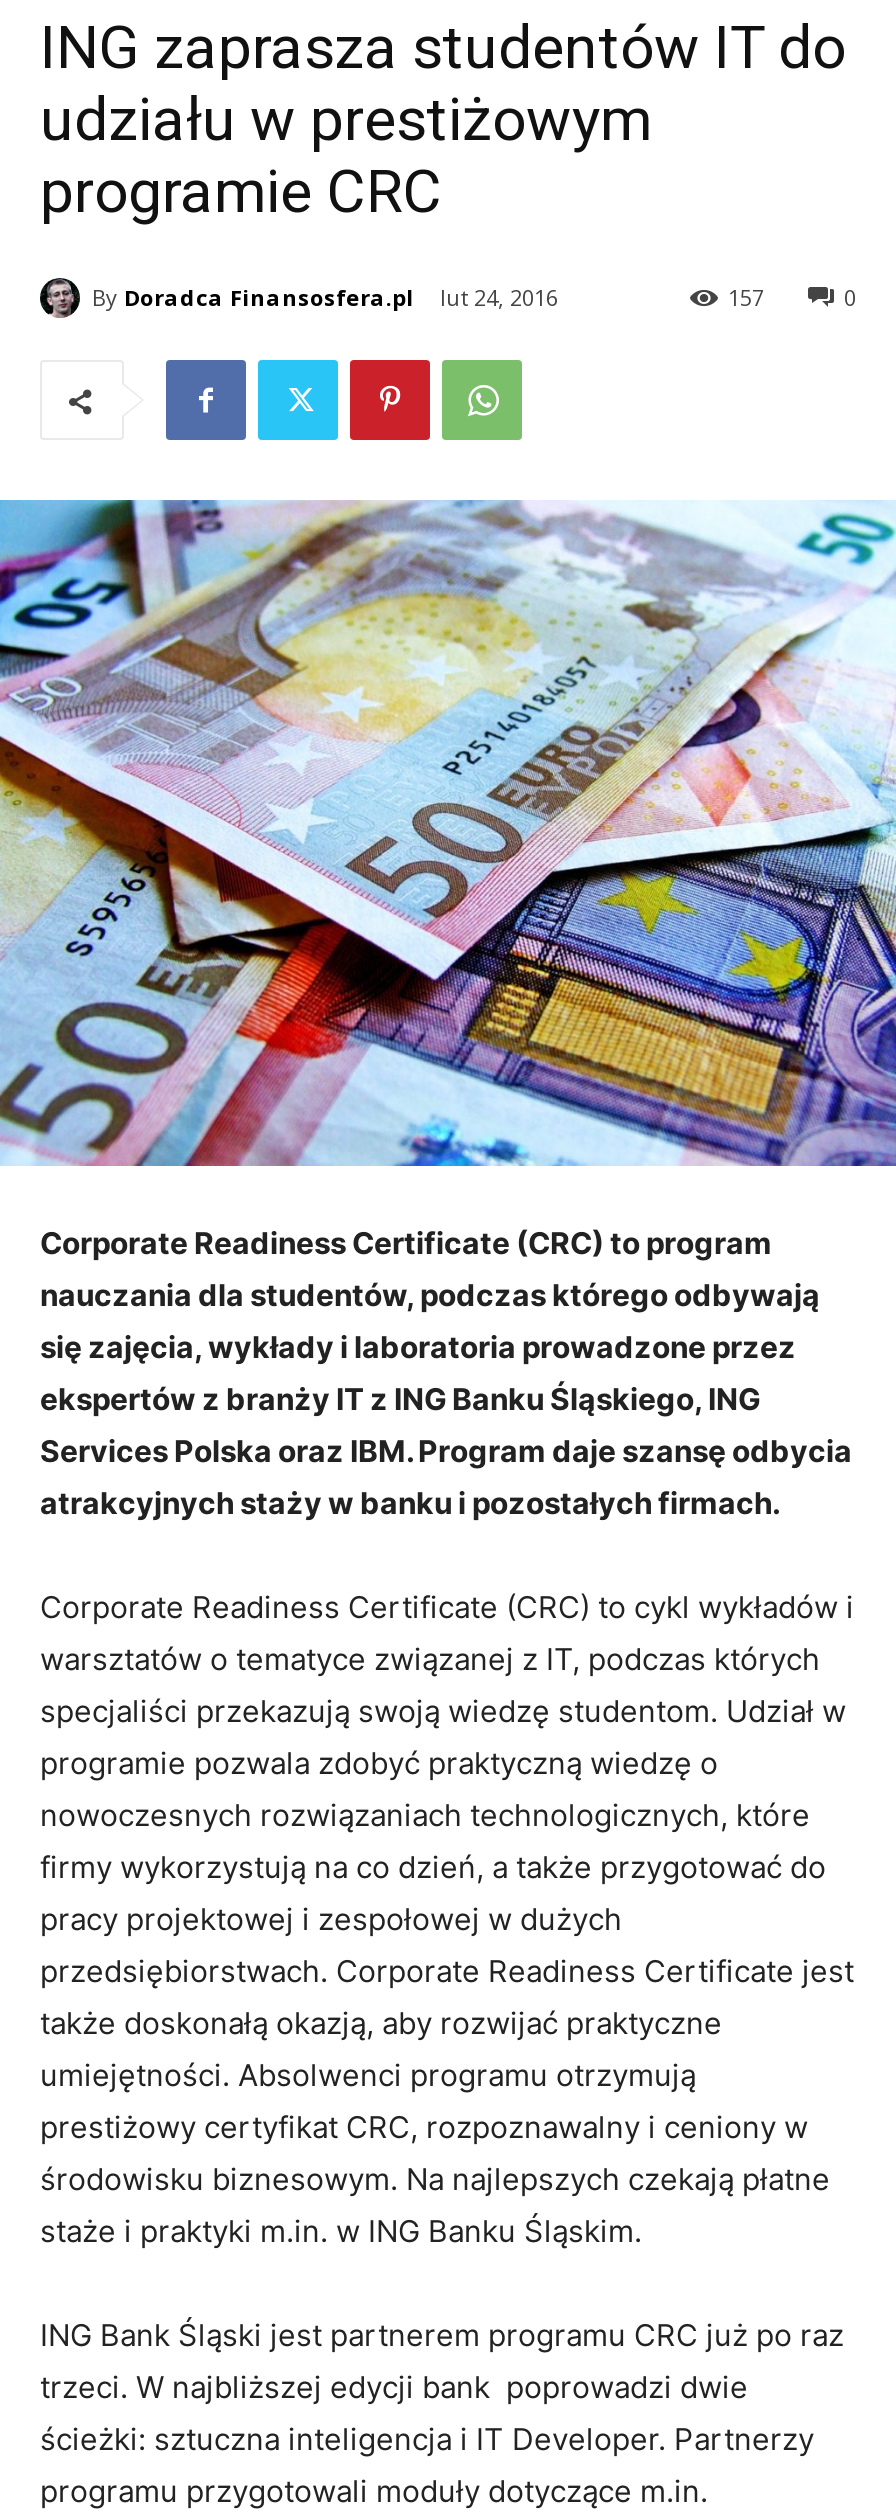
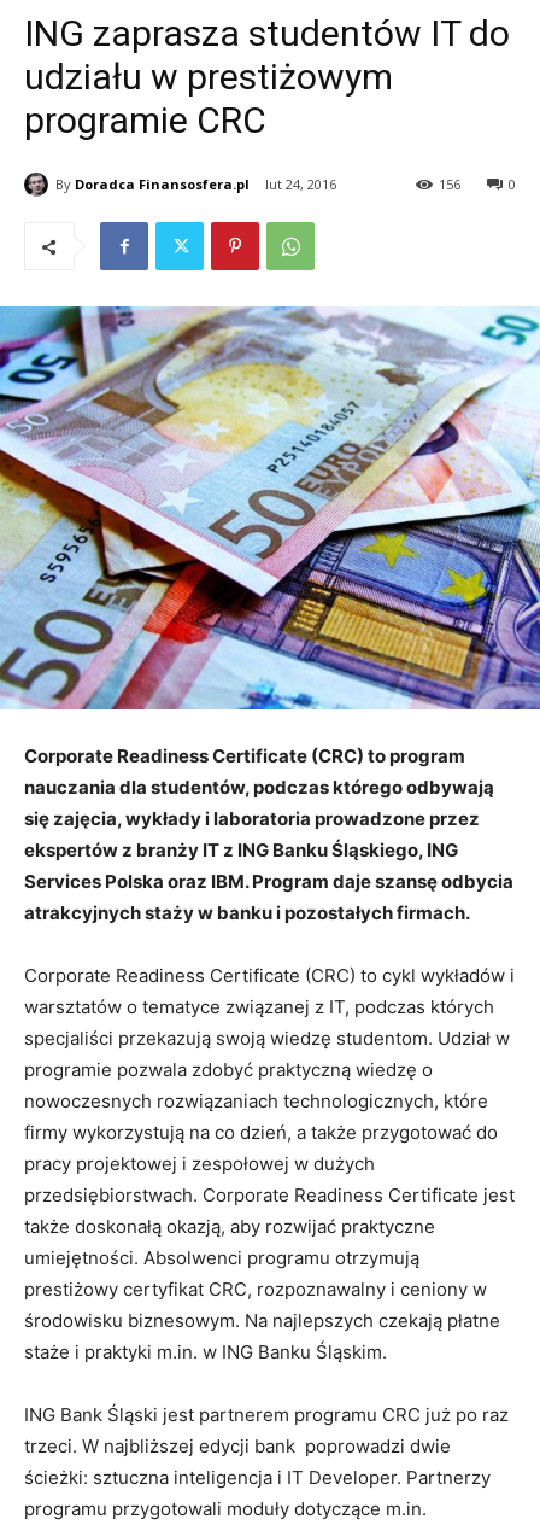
[728,282,764,312] 157 -> [439,175,460,193] 156

